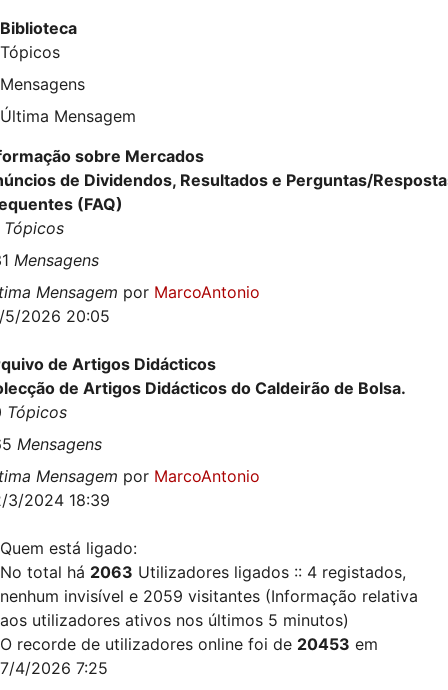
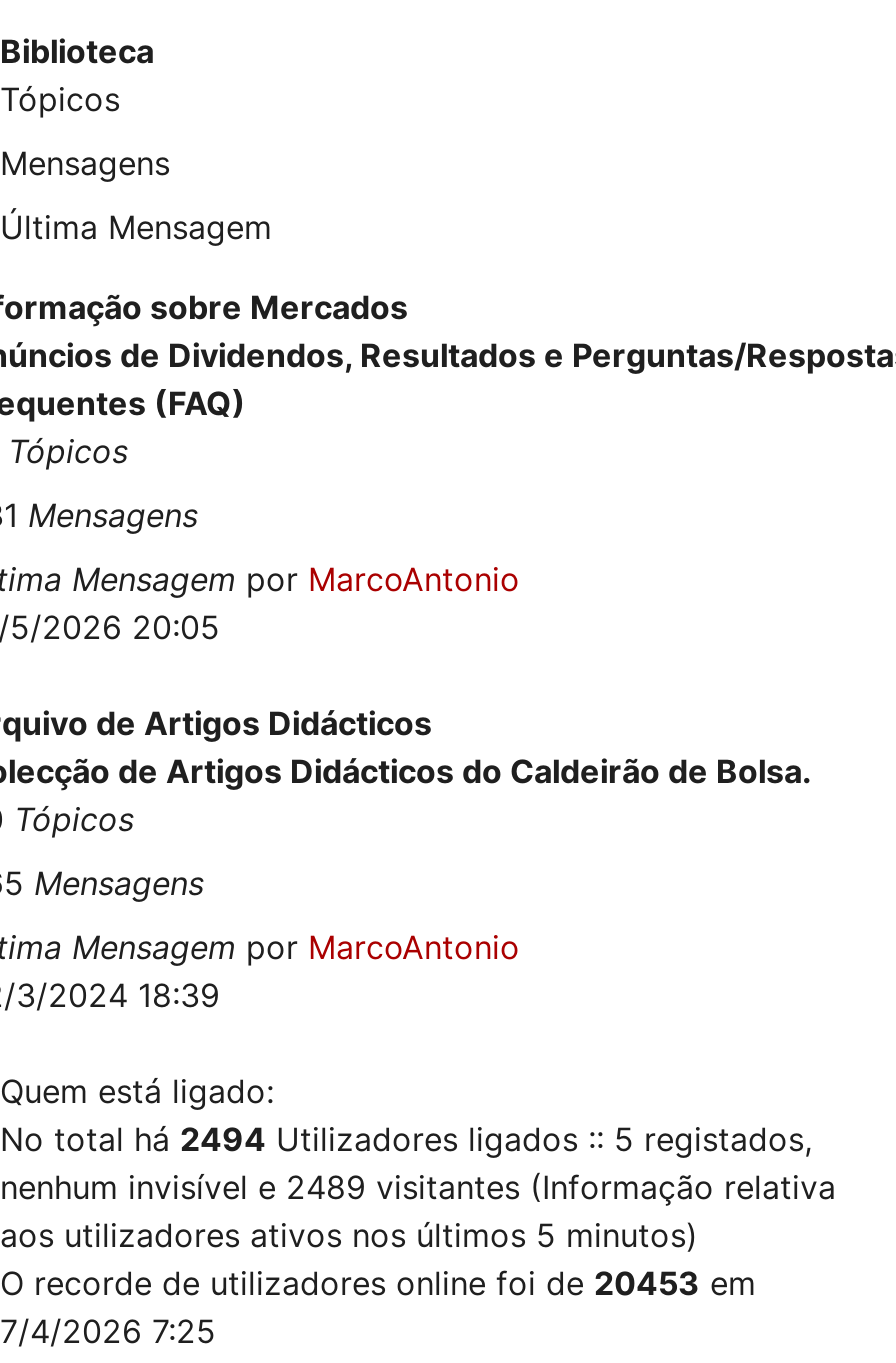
[0,562,406,582] No total há 2063 Utilizadores ligados :: 4 registados, -> [0,1119,812,1159] No total há 2494 Utilizadores ligados :: 5 registados,
[0,586,418,606] nenhum invisível e 2059 visitantes (Informação relativa -> [0,1167,836,1207] nenhum invisível e 2489 visitantes (Informação relativa

